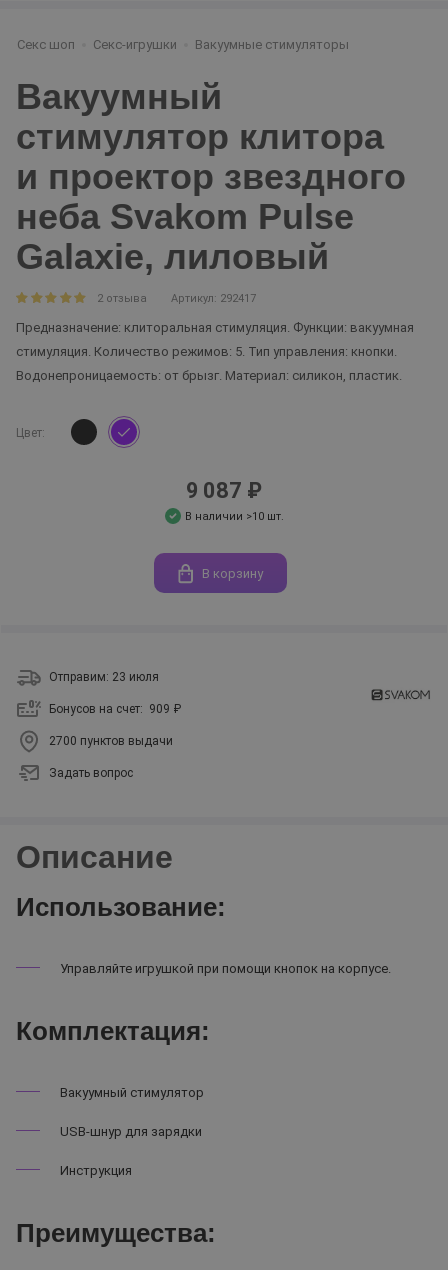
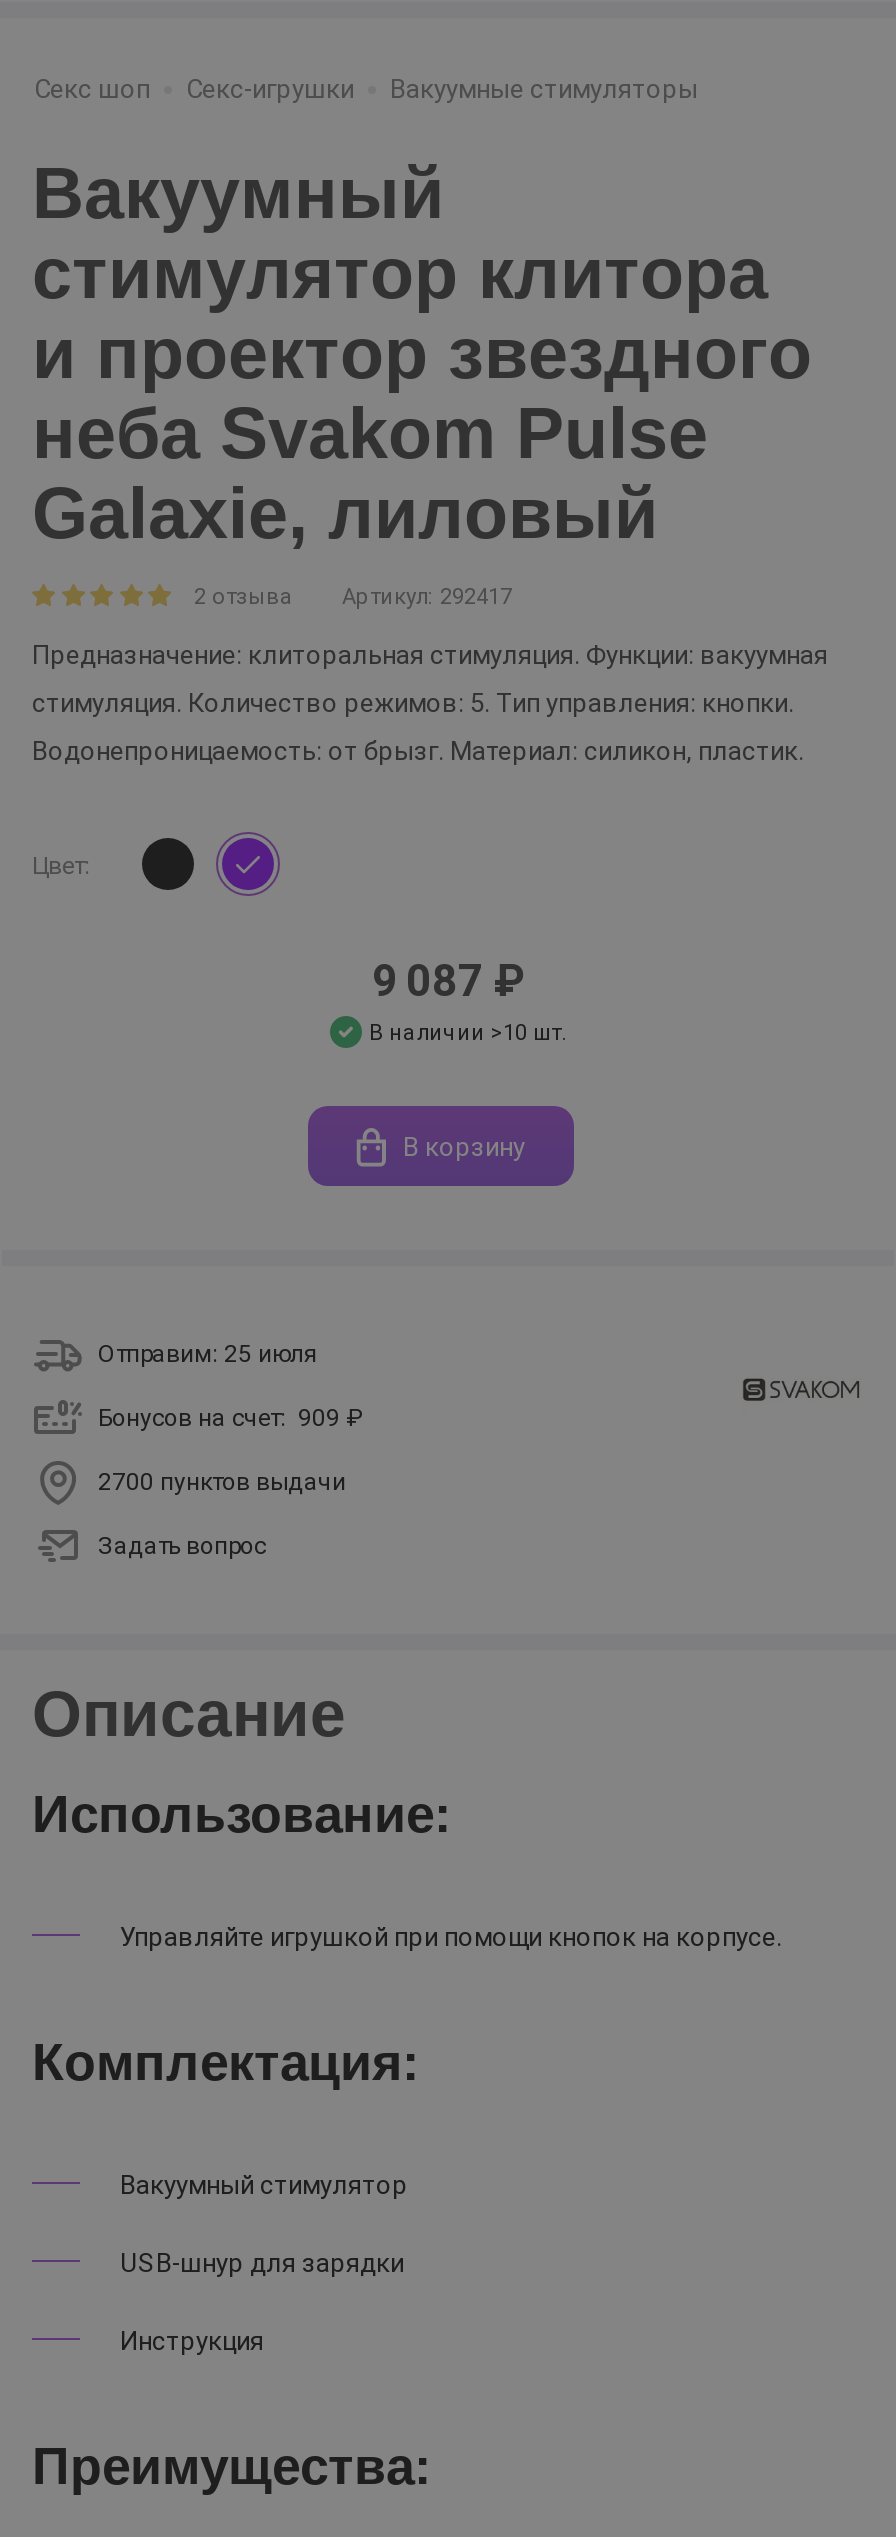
[49,670,159,684] Отправим: 23 июля -> [98,1340,318,1368] Отправим: 25 июля

